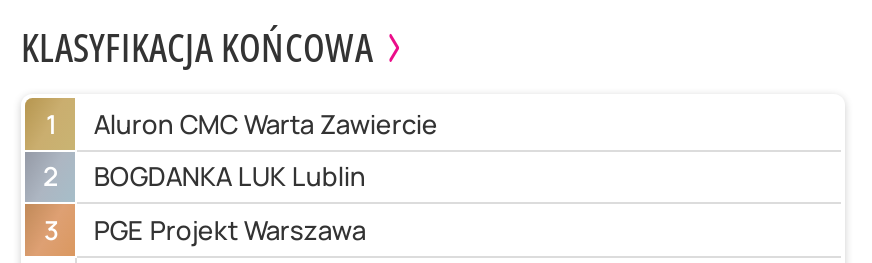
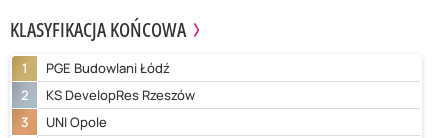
[94,106,438,142] Aluron CMC Warta Zawiercie -> [46,59,170,77] PGE Budowlani Łódź
[94,159,366,195] BOGDANKA LUK Lublin -> [46,86,195,104] KS DevelopRes Rzeszów
[94,212,366,248] PGE Projekt Warszawa -> [46,113,107,131] UNI Opole

